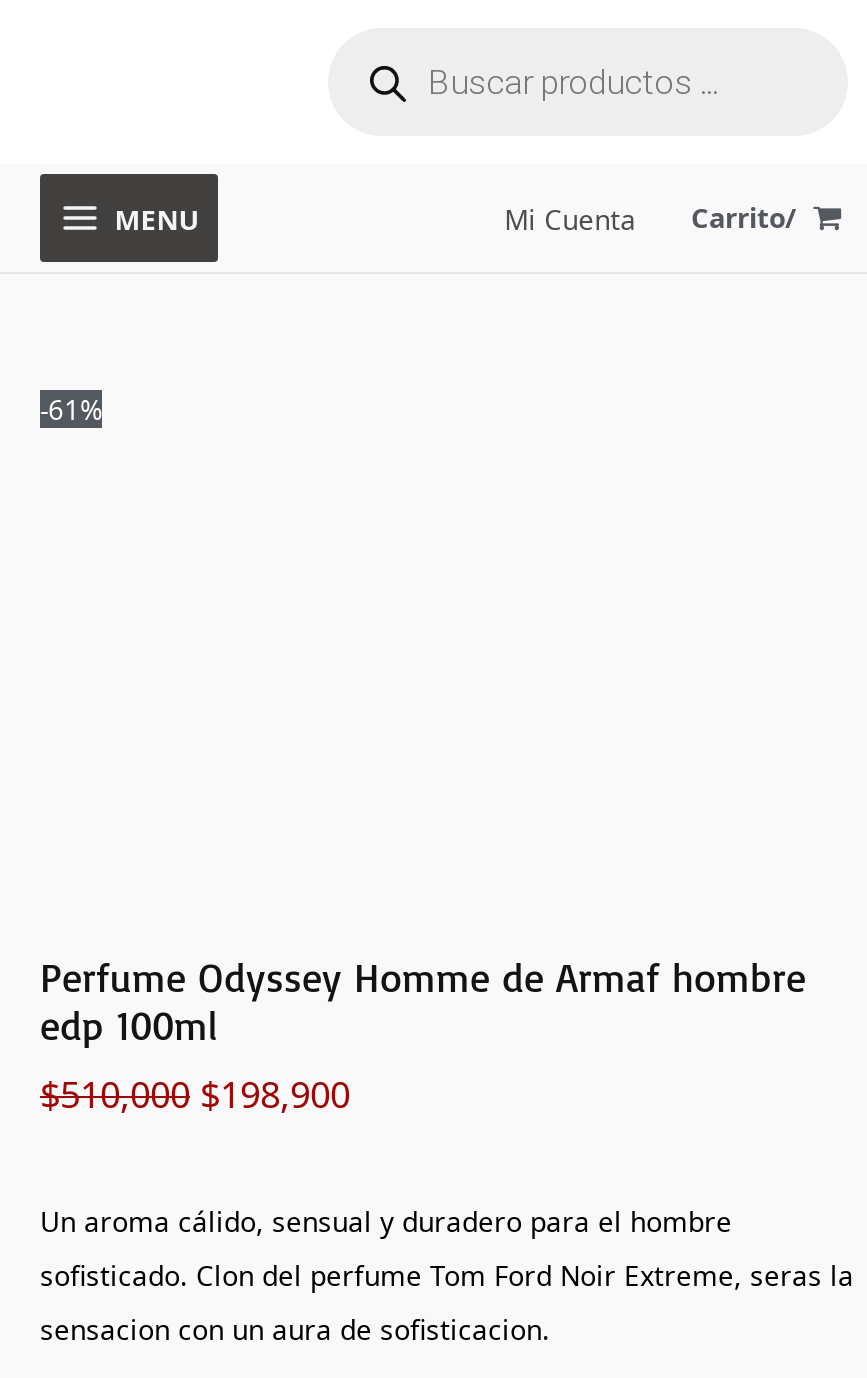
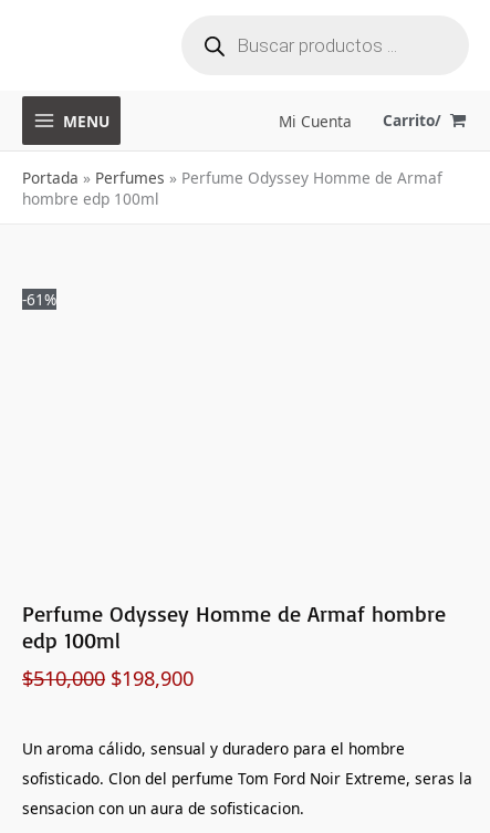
none -> [22,167,442,209] Portada» Perfumes» Perfume Odyssey Homme de Armaf | hombre edp 100ml

